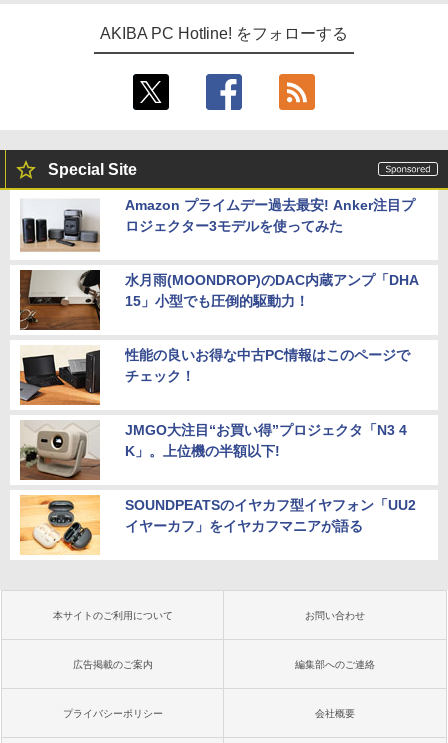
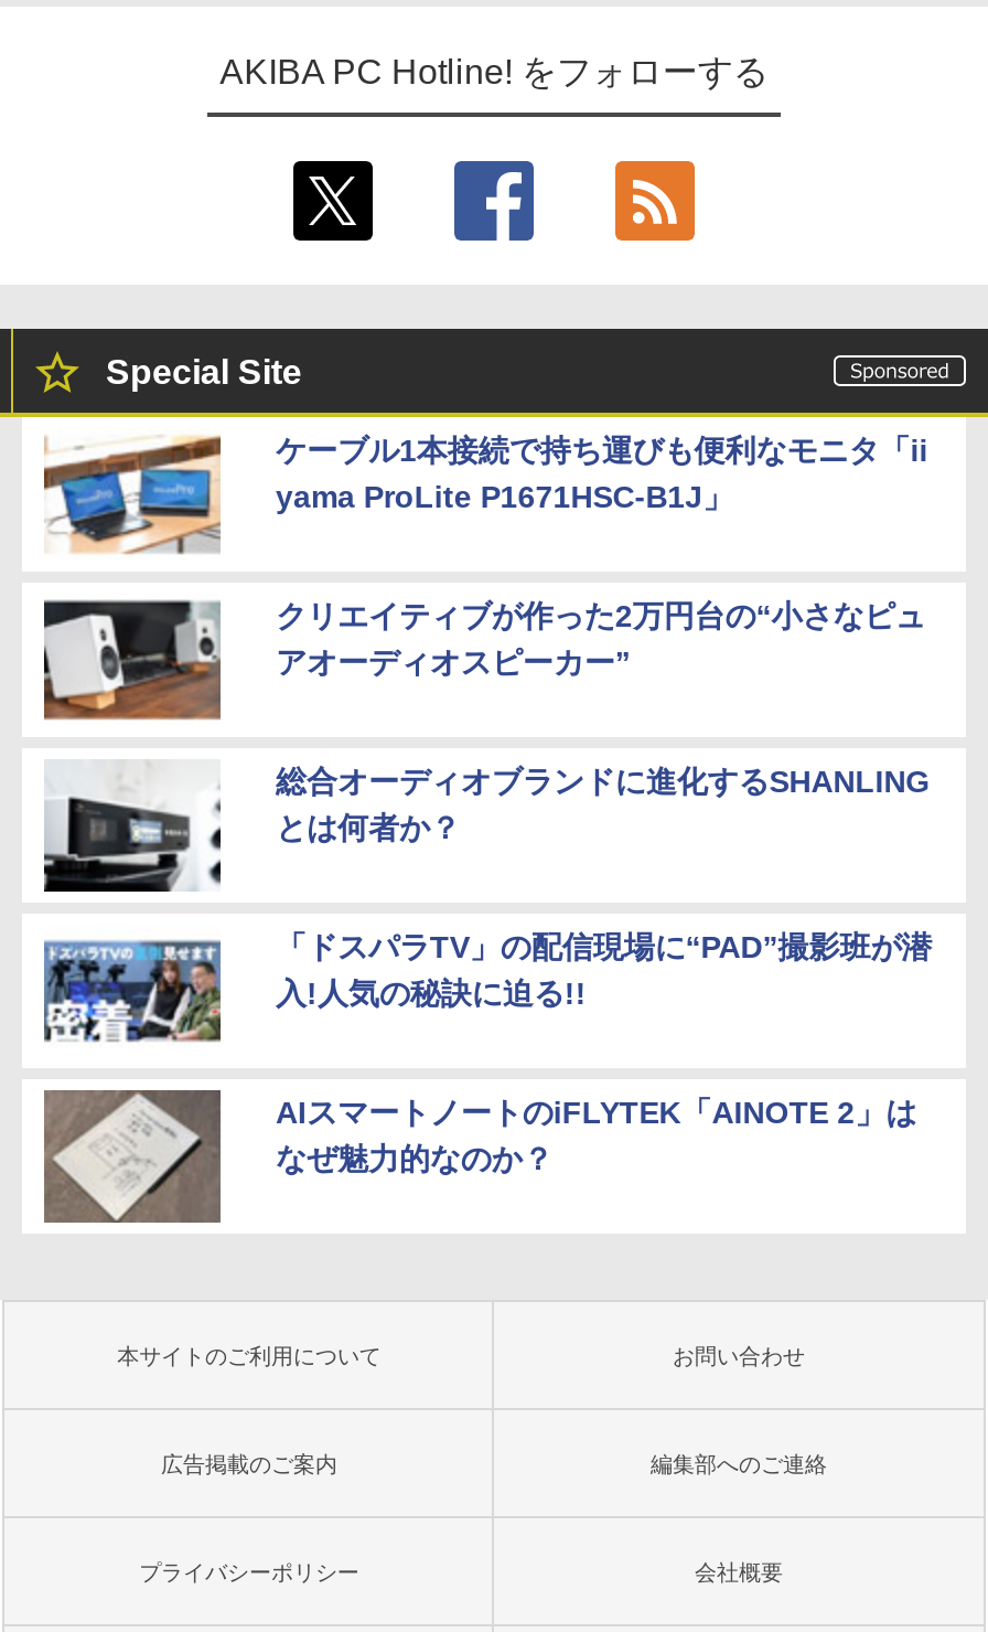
[20,197,415,252] [image] | Amazon プライムデー過去最安! Anker注目プ | ロジェクター3モデルを使ってみた -> [42,432,928,554] [image] | ケーブル1本接続で持ち運びも便利なモニタ「ii | yama ProLite P1671HSC-B1J」
[19,269,419,331] [image] | 水月雨(MOONDROP)のDAC内蔵アンプ「DHA | 15」小型でも圧倒的駆動力！ -> [42,594,926,726] [image] | クリエイティブが作った2万円台の“小さなピュ | アオーディオスピーカー”
[19,347,410,406] [image] | 性能の良いお得な中古PC情報はこのページで | チェック！ -> [42,763,930,894] [image] | 総合オーディオブランドに進化するSHANLING | とは何者か？
[19,420,407,481] [image] | JMGO大注目“お買い得”プロジェクタ「N3 4 | K」。上位機の半額以下! -> [44,927,932,1057] [image] | 「ドスパラTV」の配信現場に“PAD”撮影班が潜 | 入!人気の秘訣に迫る!!
[19,494,416,555] [image] | SOUNDPEATSのイヤカフ型イヤフォン「UU2 | イヤーカフ」をイヤカフマニアが語る -> [42,1088,917,1225] [image] | AIスマートノートのiFLYTEK「AINOTE 2」は | なぜ魅力的なのか？

